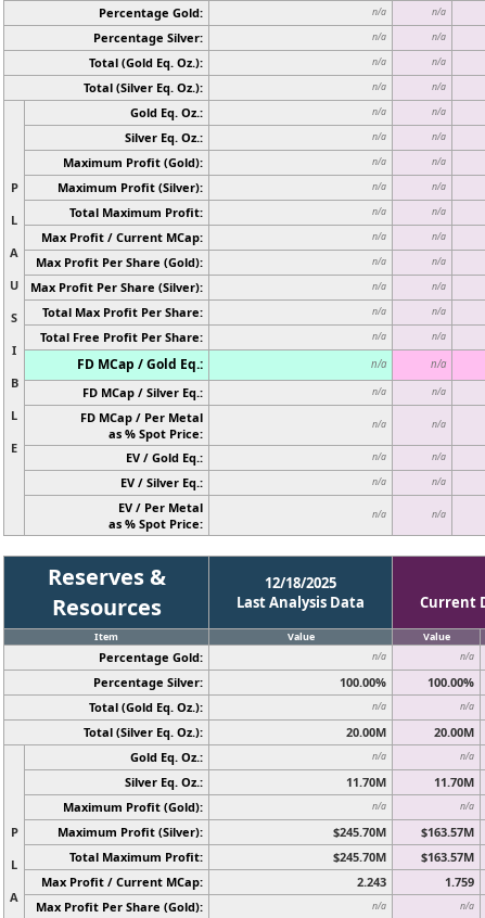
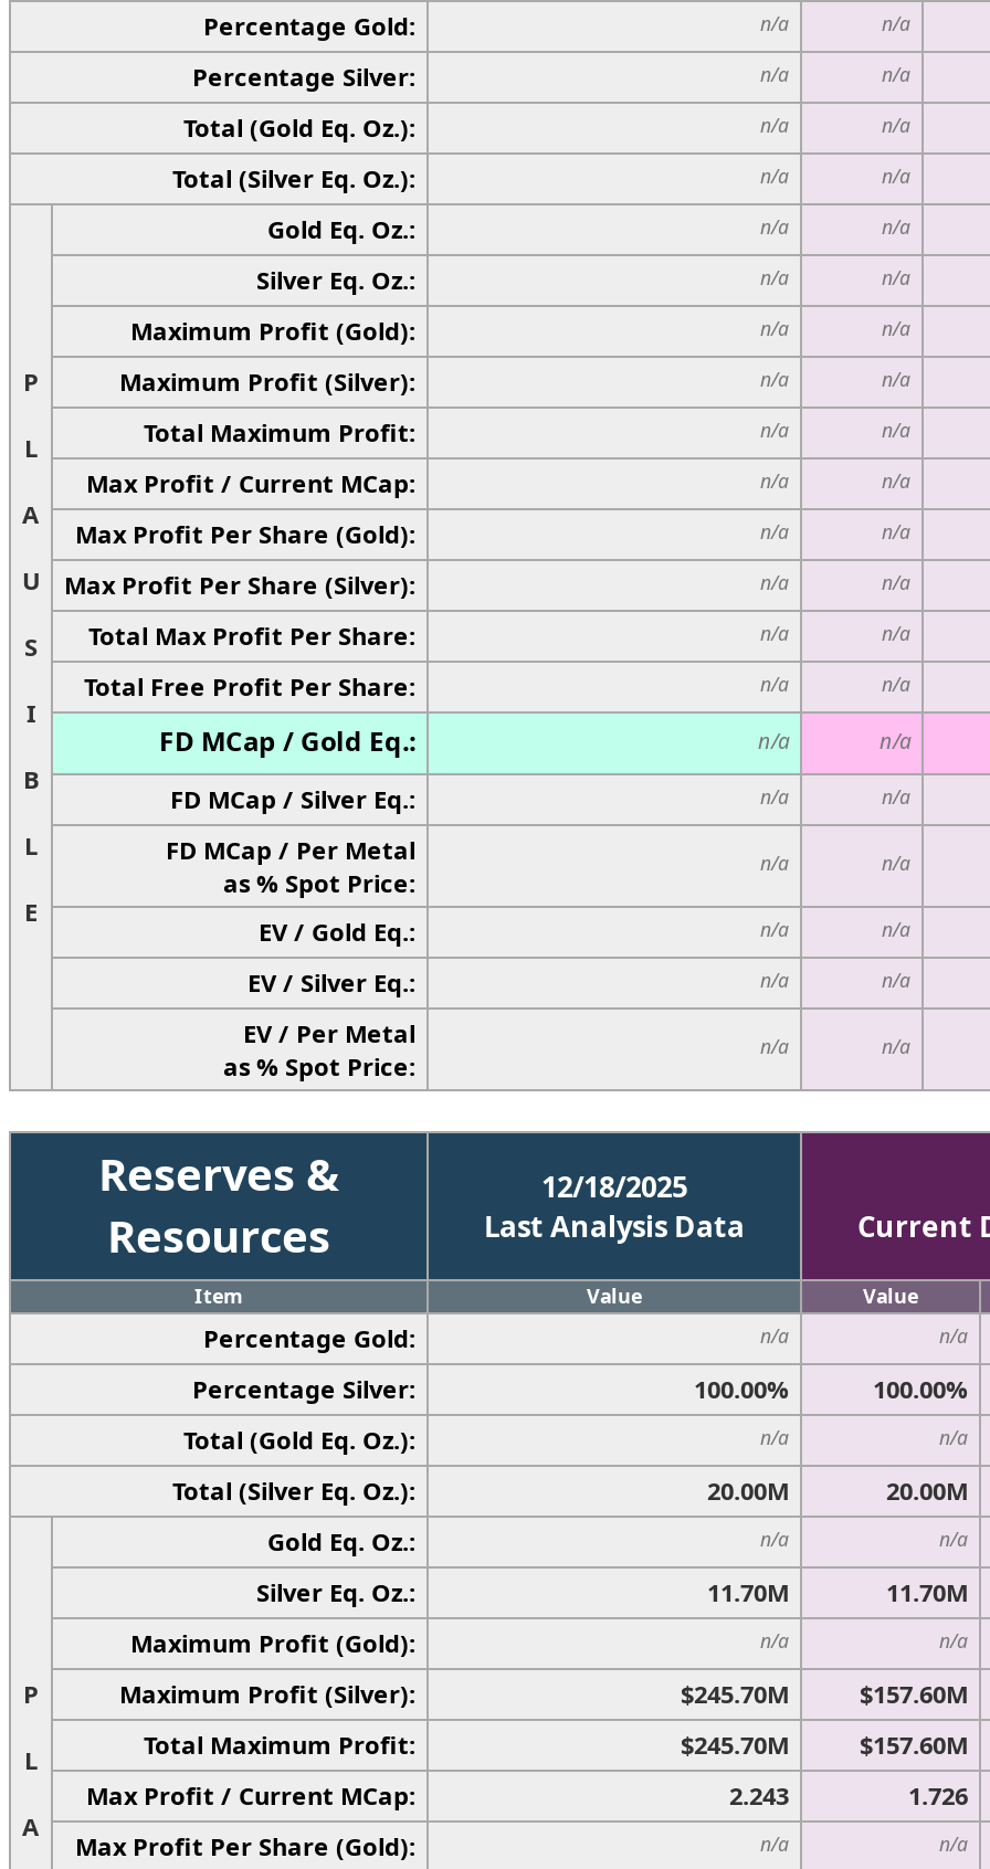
[421,823,474,839] $163.57M -> [860,1676,968,1709] $157.60M
[421,848,474,864] $163.57M -> [860,1727,968,1760] $157.60M
[445,873,474,889] 1.759 -> [908,1778,968,1811] 1.726

